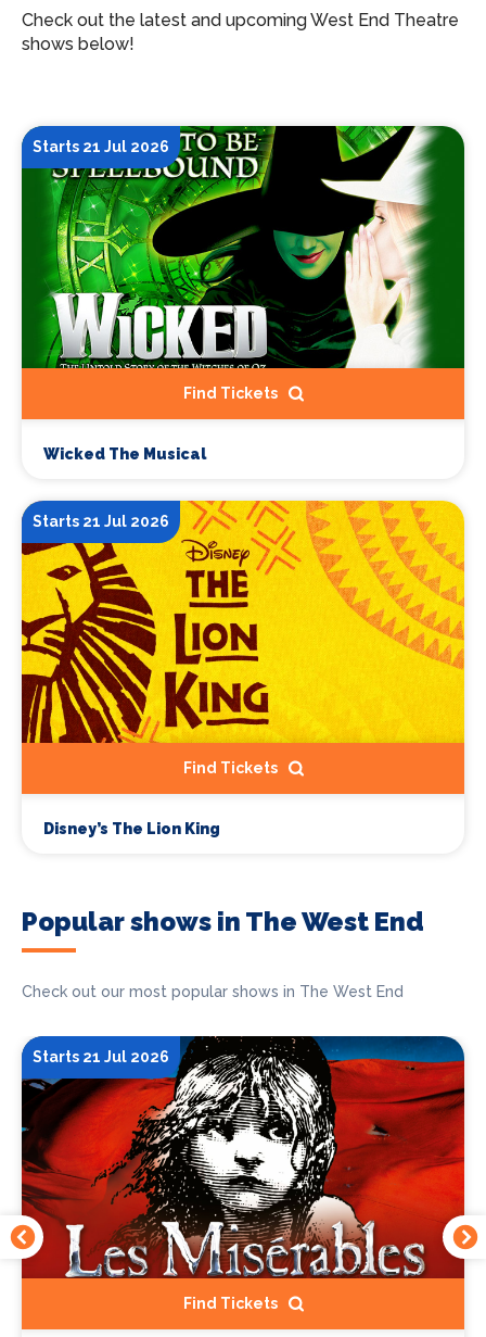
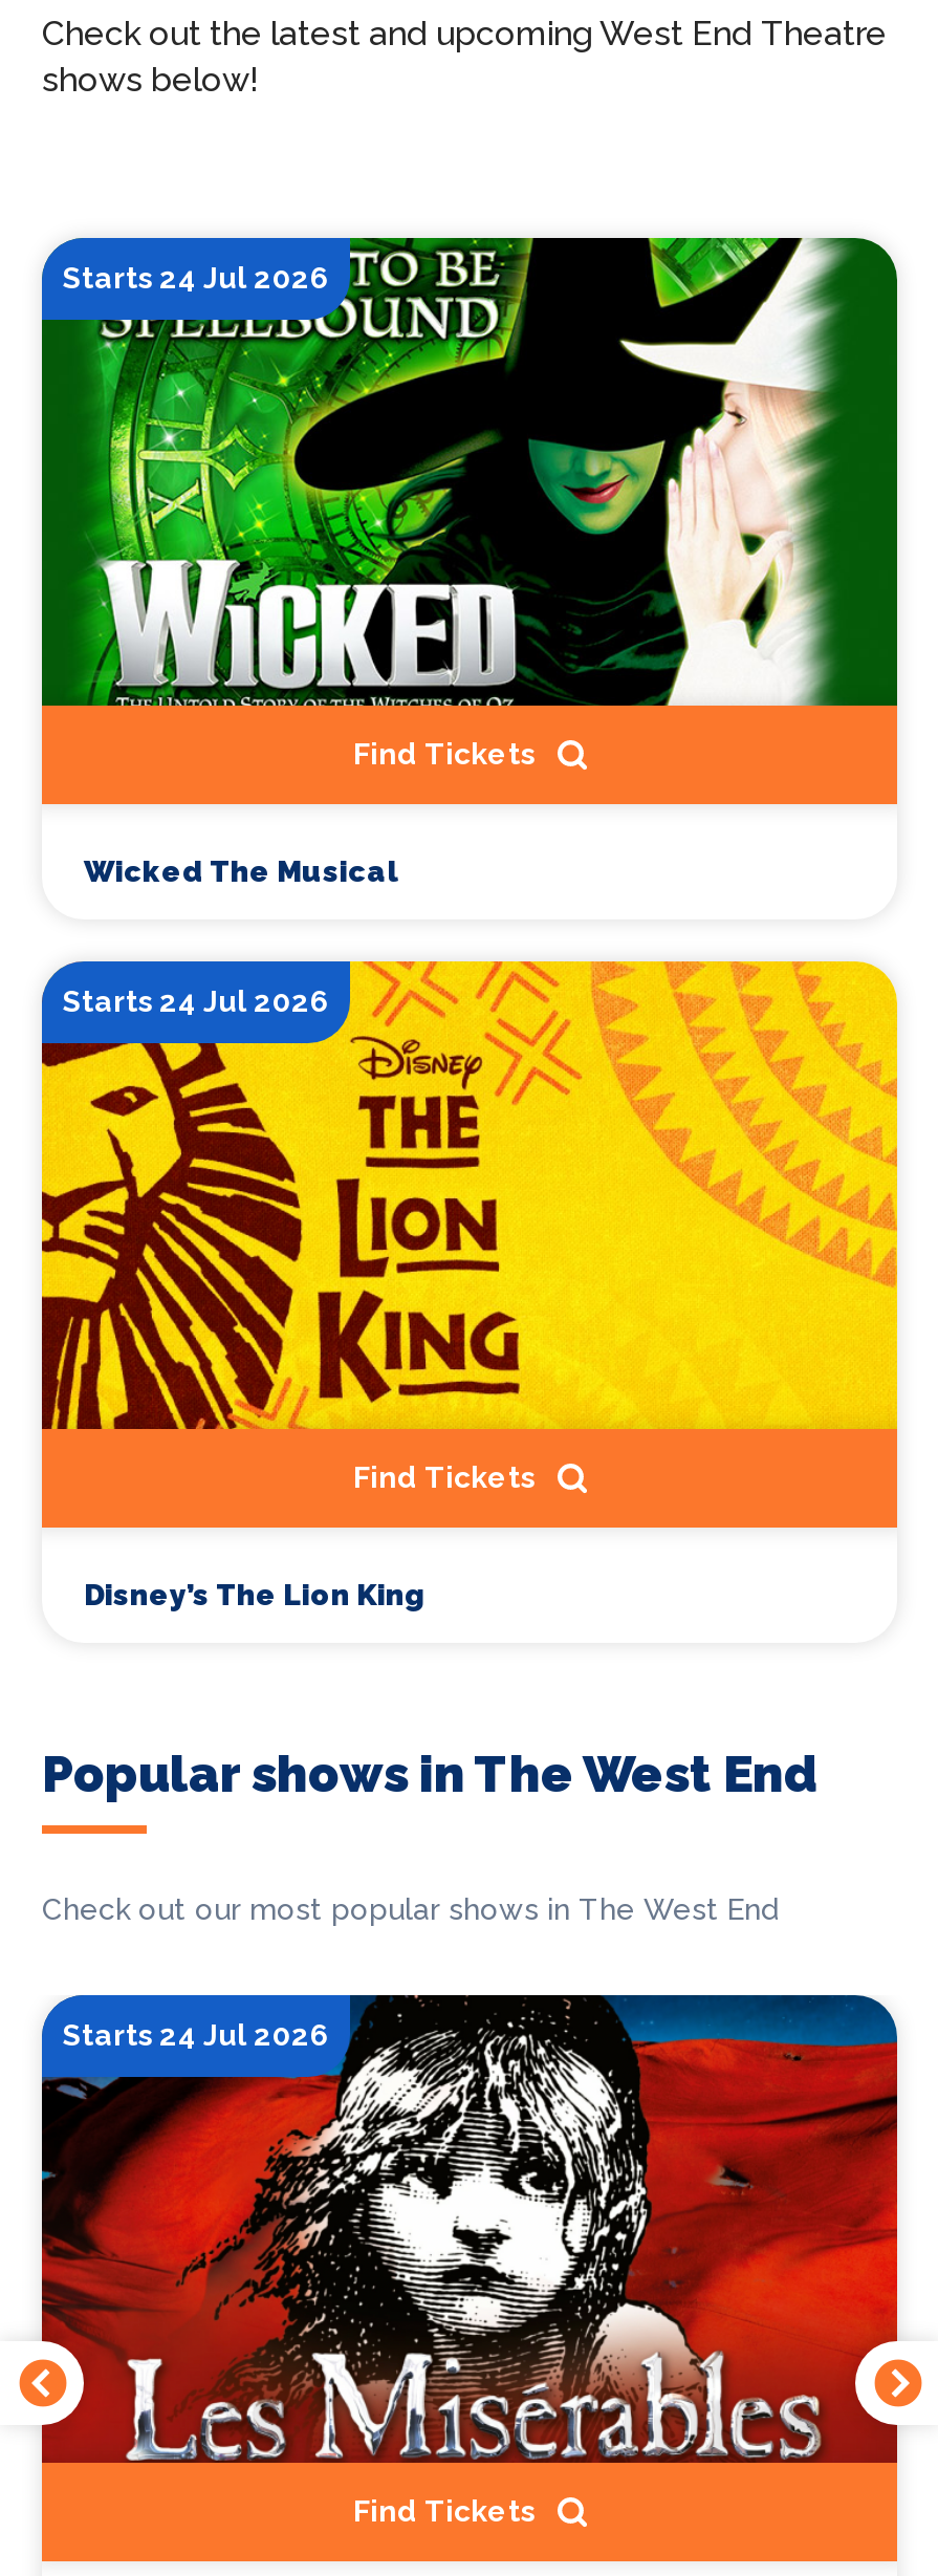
[33,138,169,155] Starts 21 Jul 2026 -> [63,261,329,295] Starts 24 Jul 2026
[33,513,169,530] Starts 21 Jul 2026 -> [63,985,329,1018] Starts 24 Jul 2026
[33,1048,169,1066] Starts 21 Jul 2026 -> [63,2019,329,2052] Starts 24 Jul 2026

